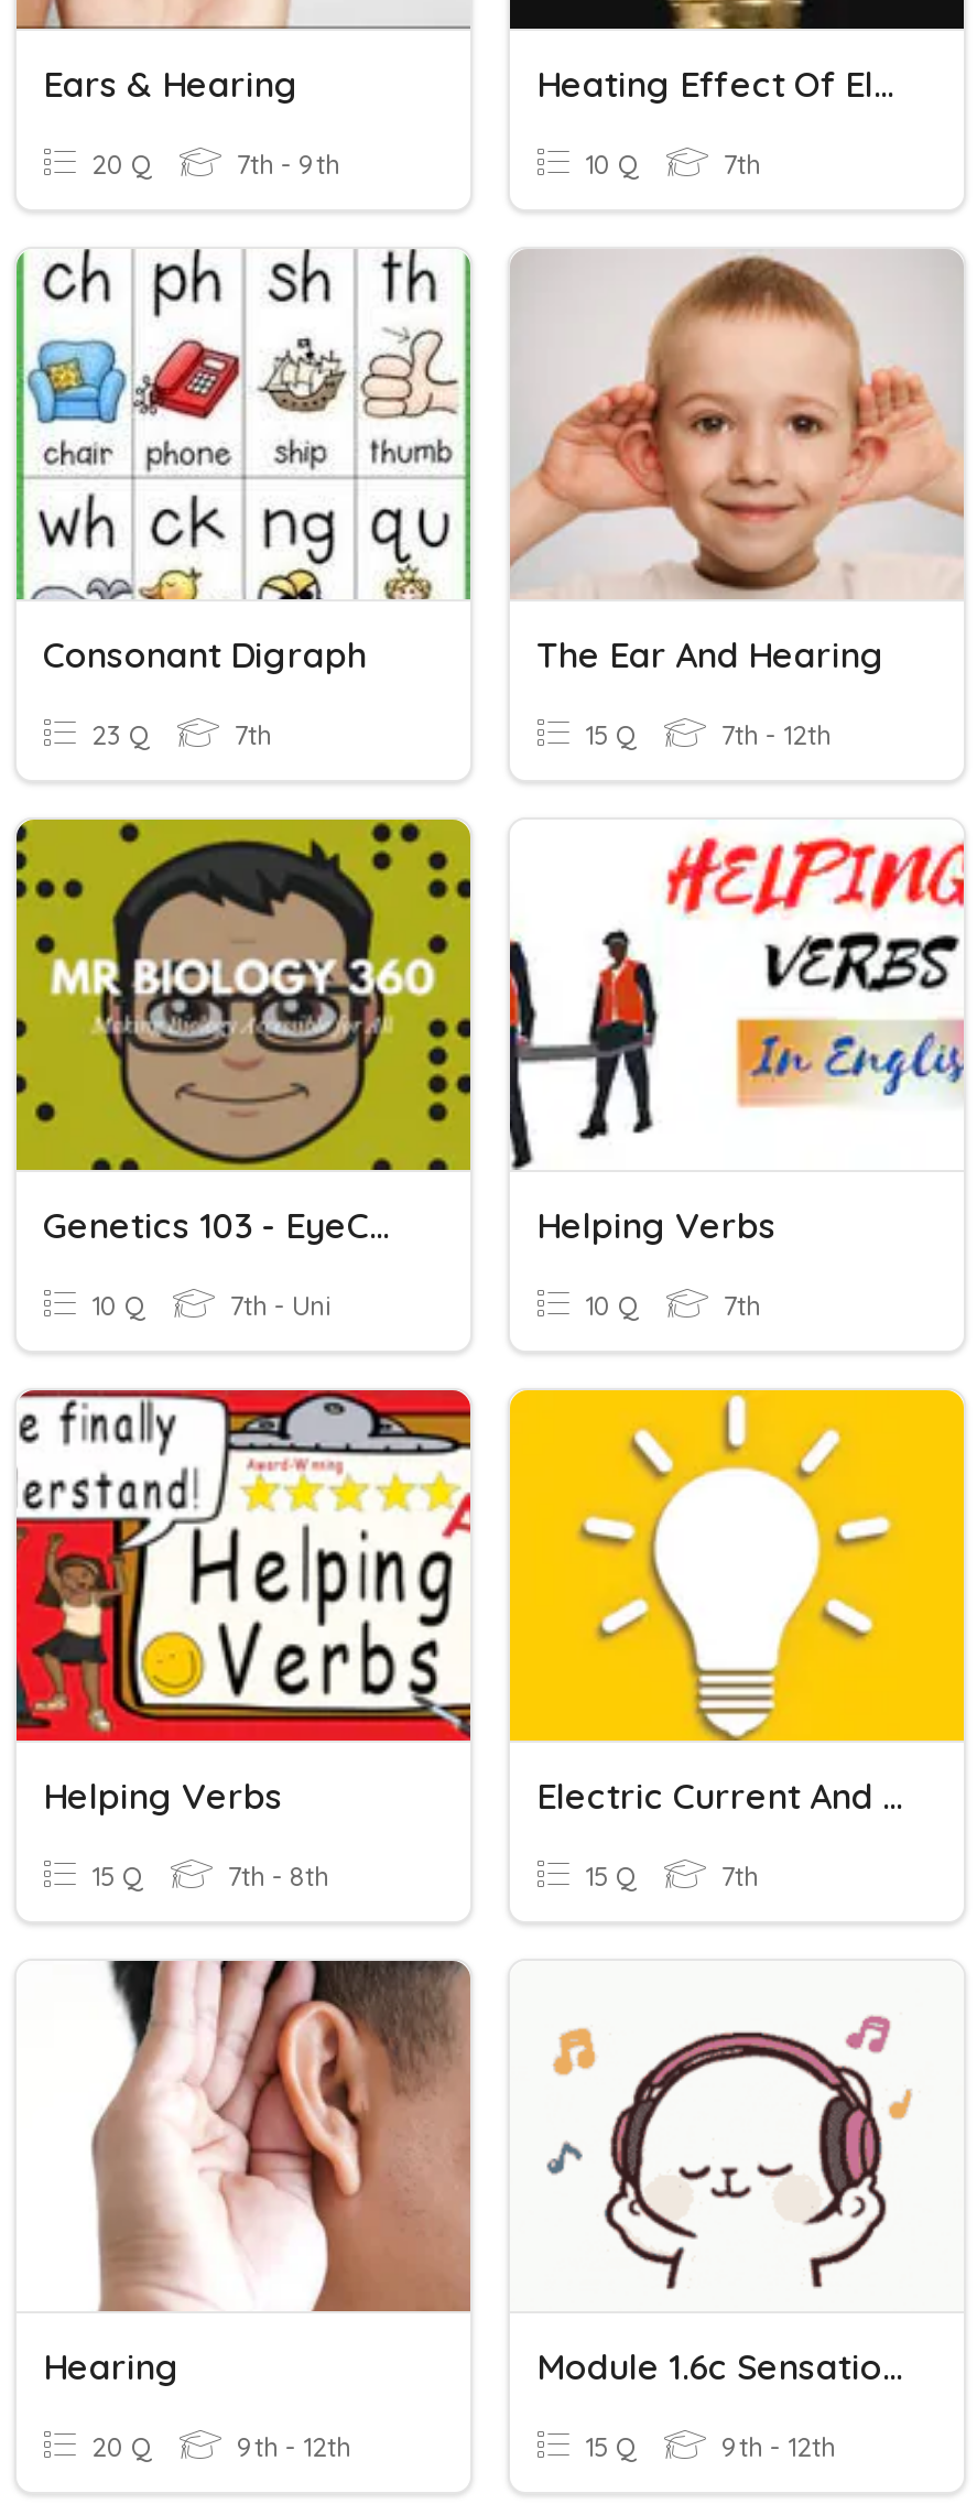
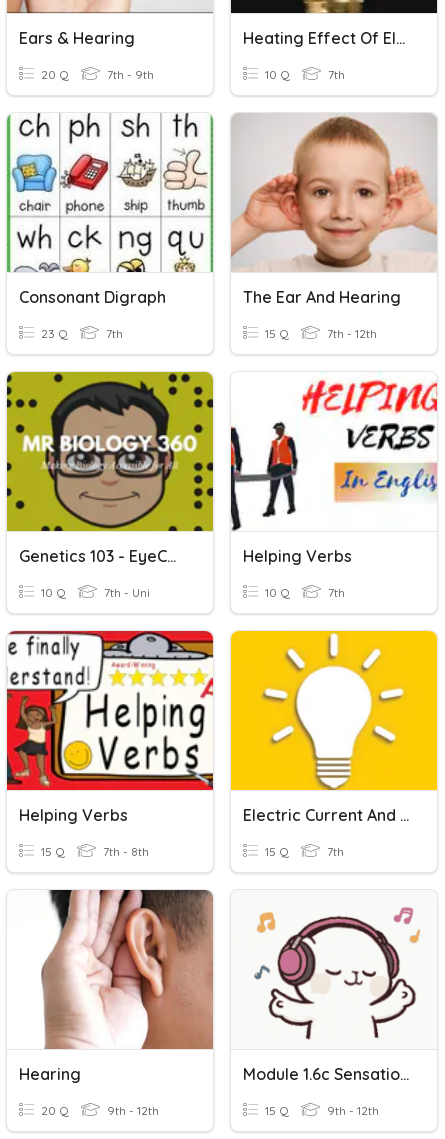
[545,2001,924,2291] [image] -> [249,907,421,1040] [image]

